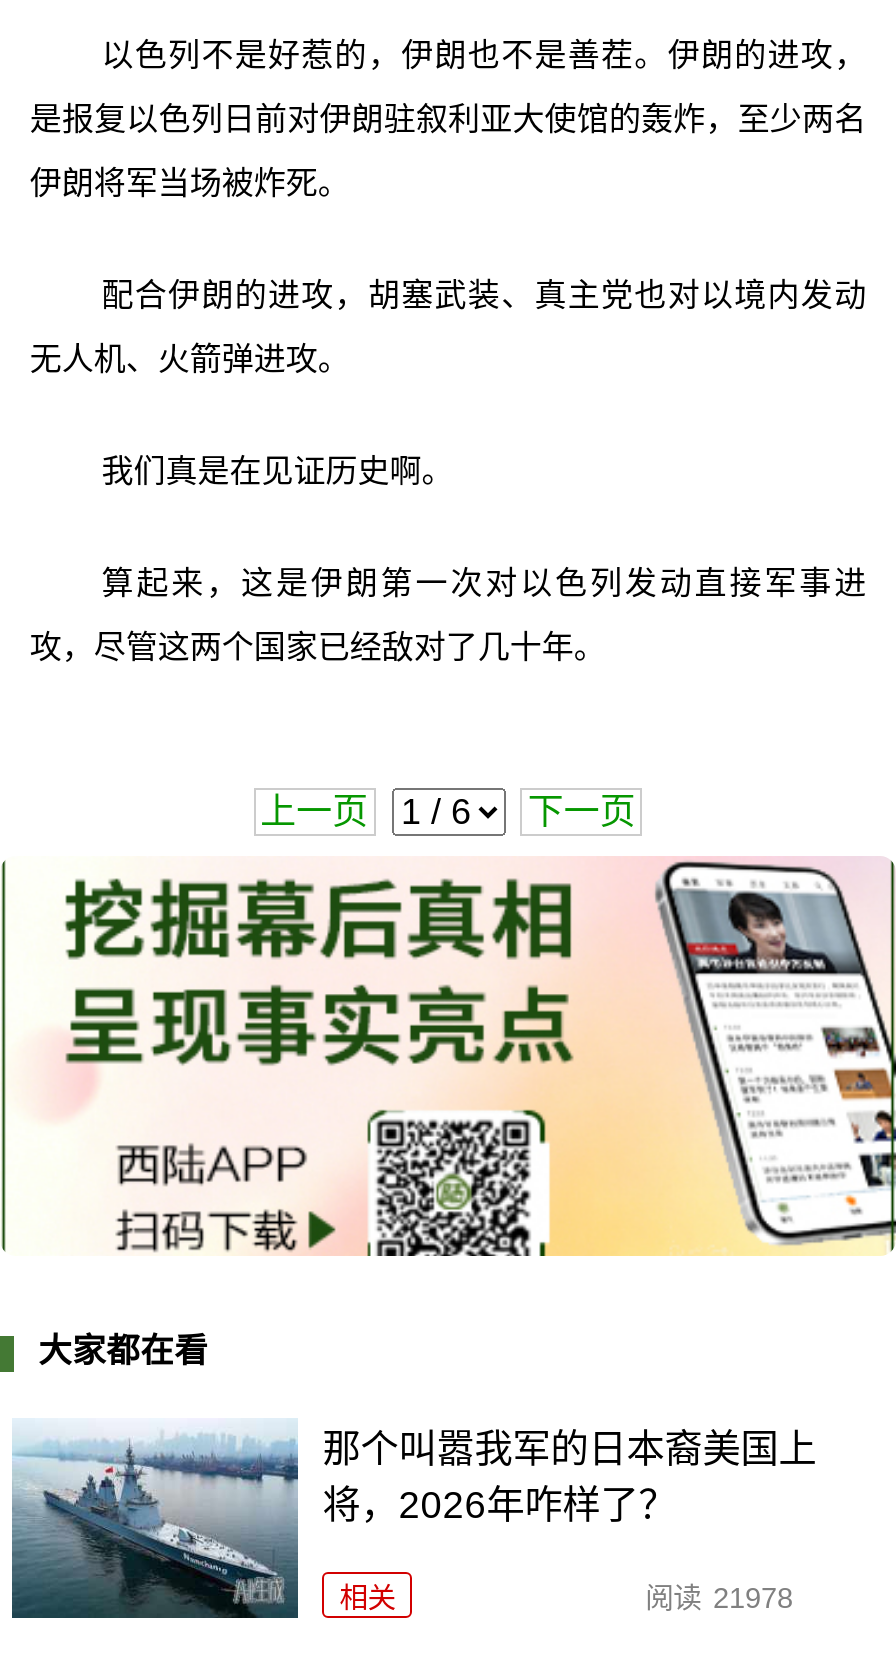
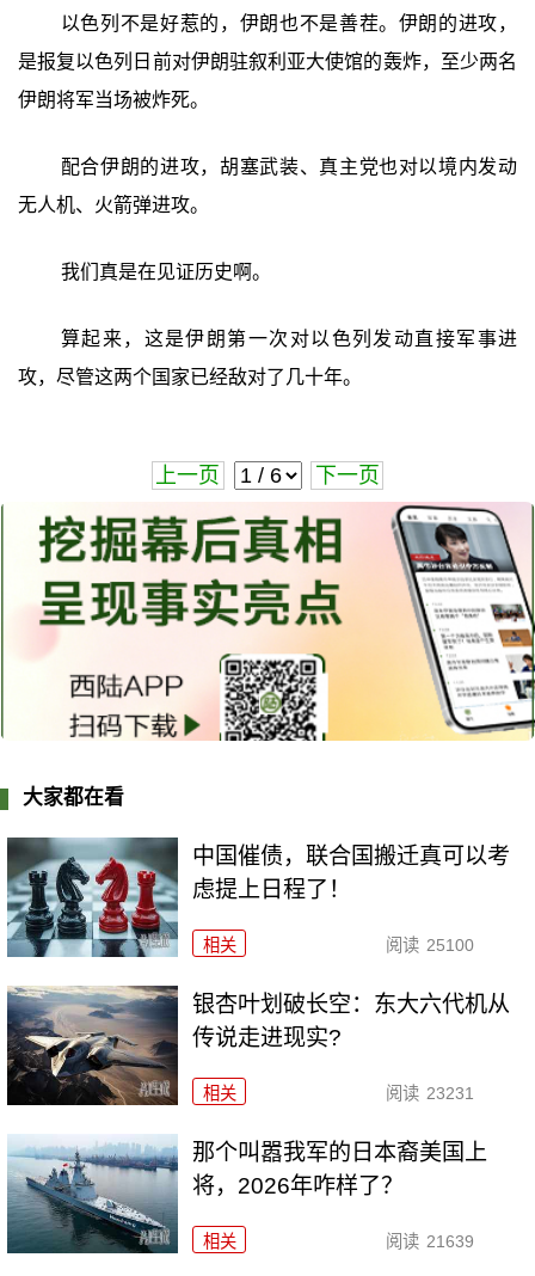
none -> [6,836,510,1103] [image] | 中国催债，联合国搬迁真可以考 | 虑提上日程了！ | 相关 | 阅读 25100 | 银杏叶划破长空：东大六代机从 | 传说走进现实? | 相关 | 阅读 23231
none -> [6,984,179,1106] [image]
[645,1583,793,1615] 阅读 21978 -> [385,1232,473,1251] 阅读 21639

